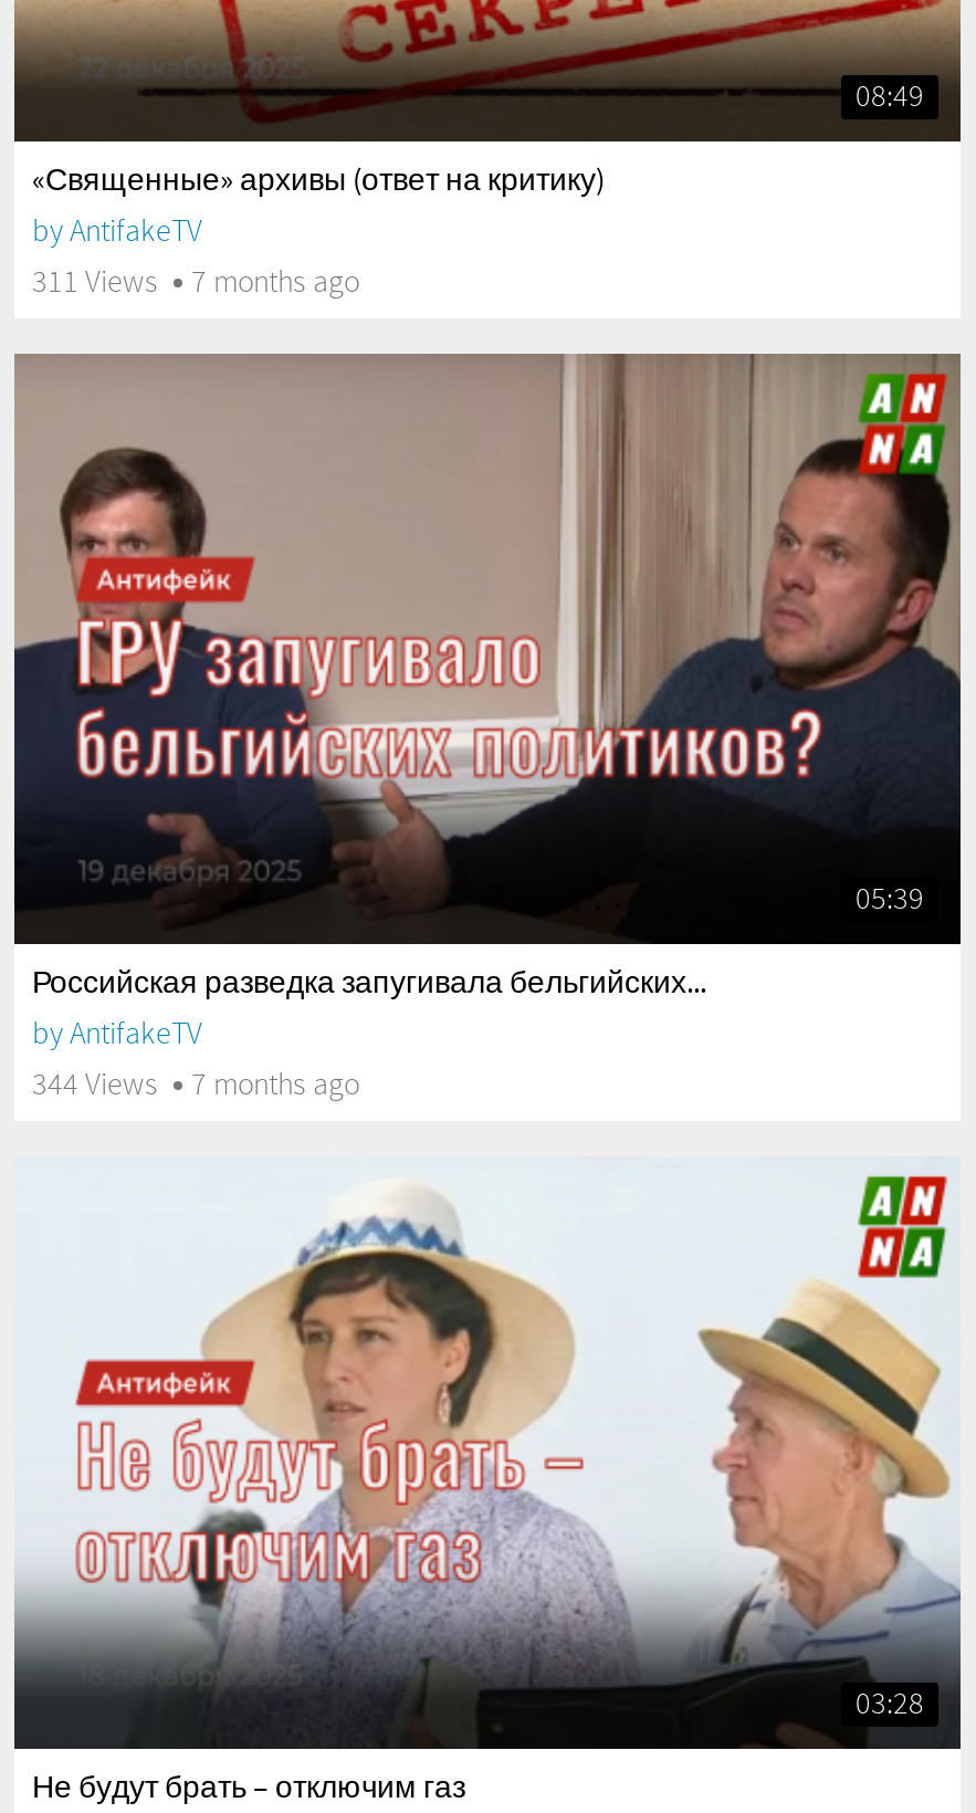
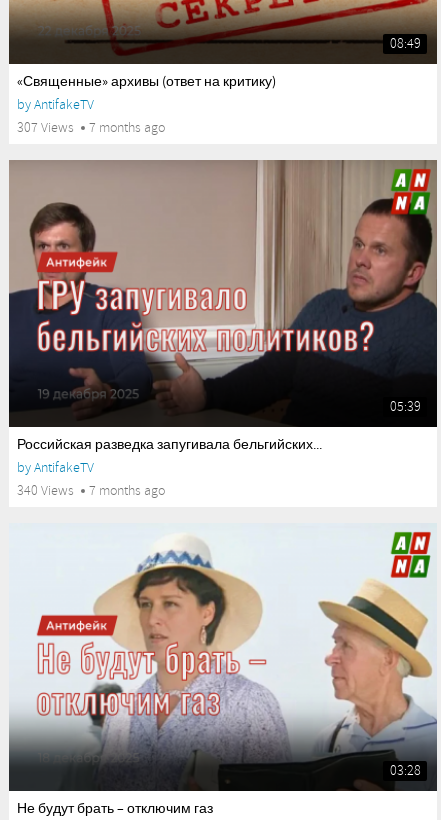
[32,262,359,300] 311 Views 7 months ago -> [17,118,165,135] 307 Views 7 months ago
[32,1066,359,1103] 344 Views 7 months ago -> [17,482,165,499] 340 Views 7 months ago

